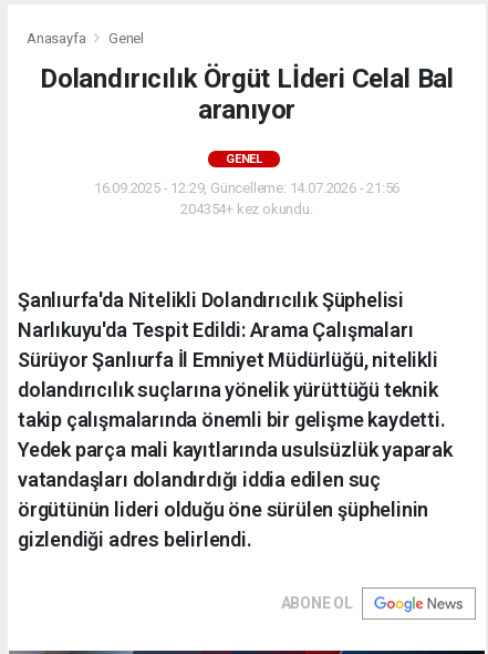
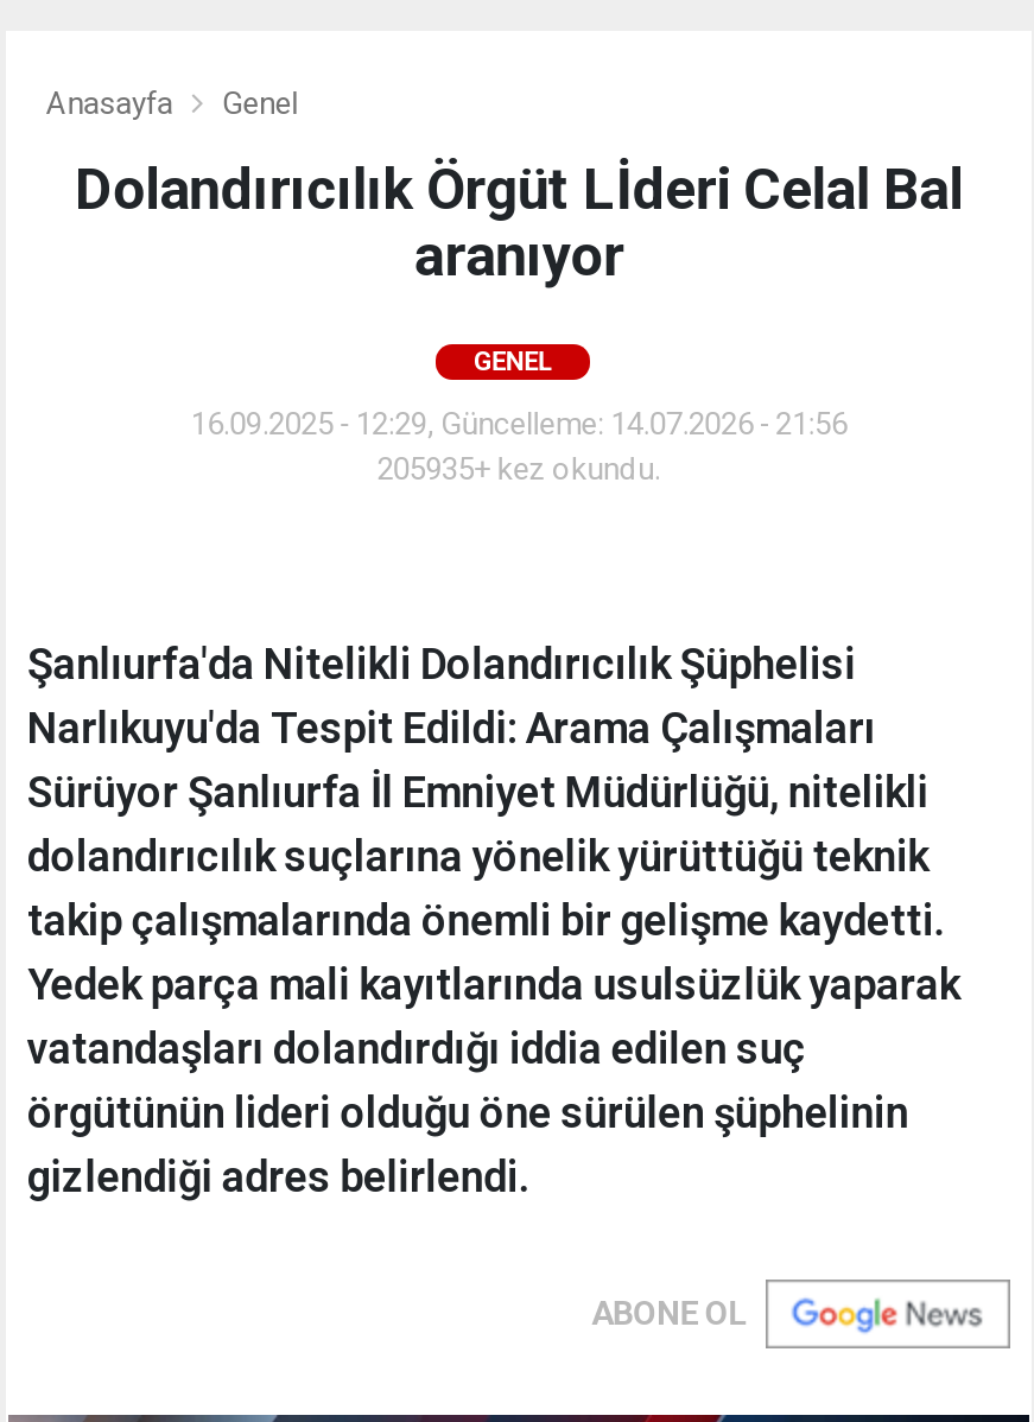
[181,201,313,218] 204354+ kez okundu. -> [377,452,661,488] 205935+ kez okundu.

